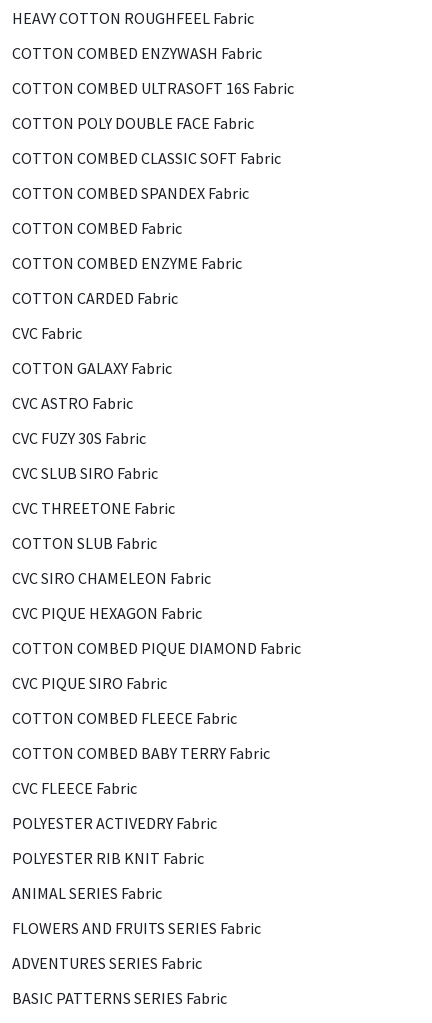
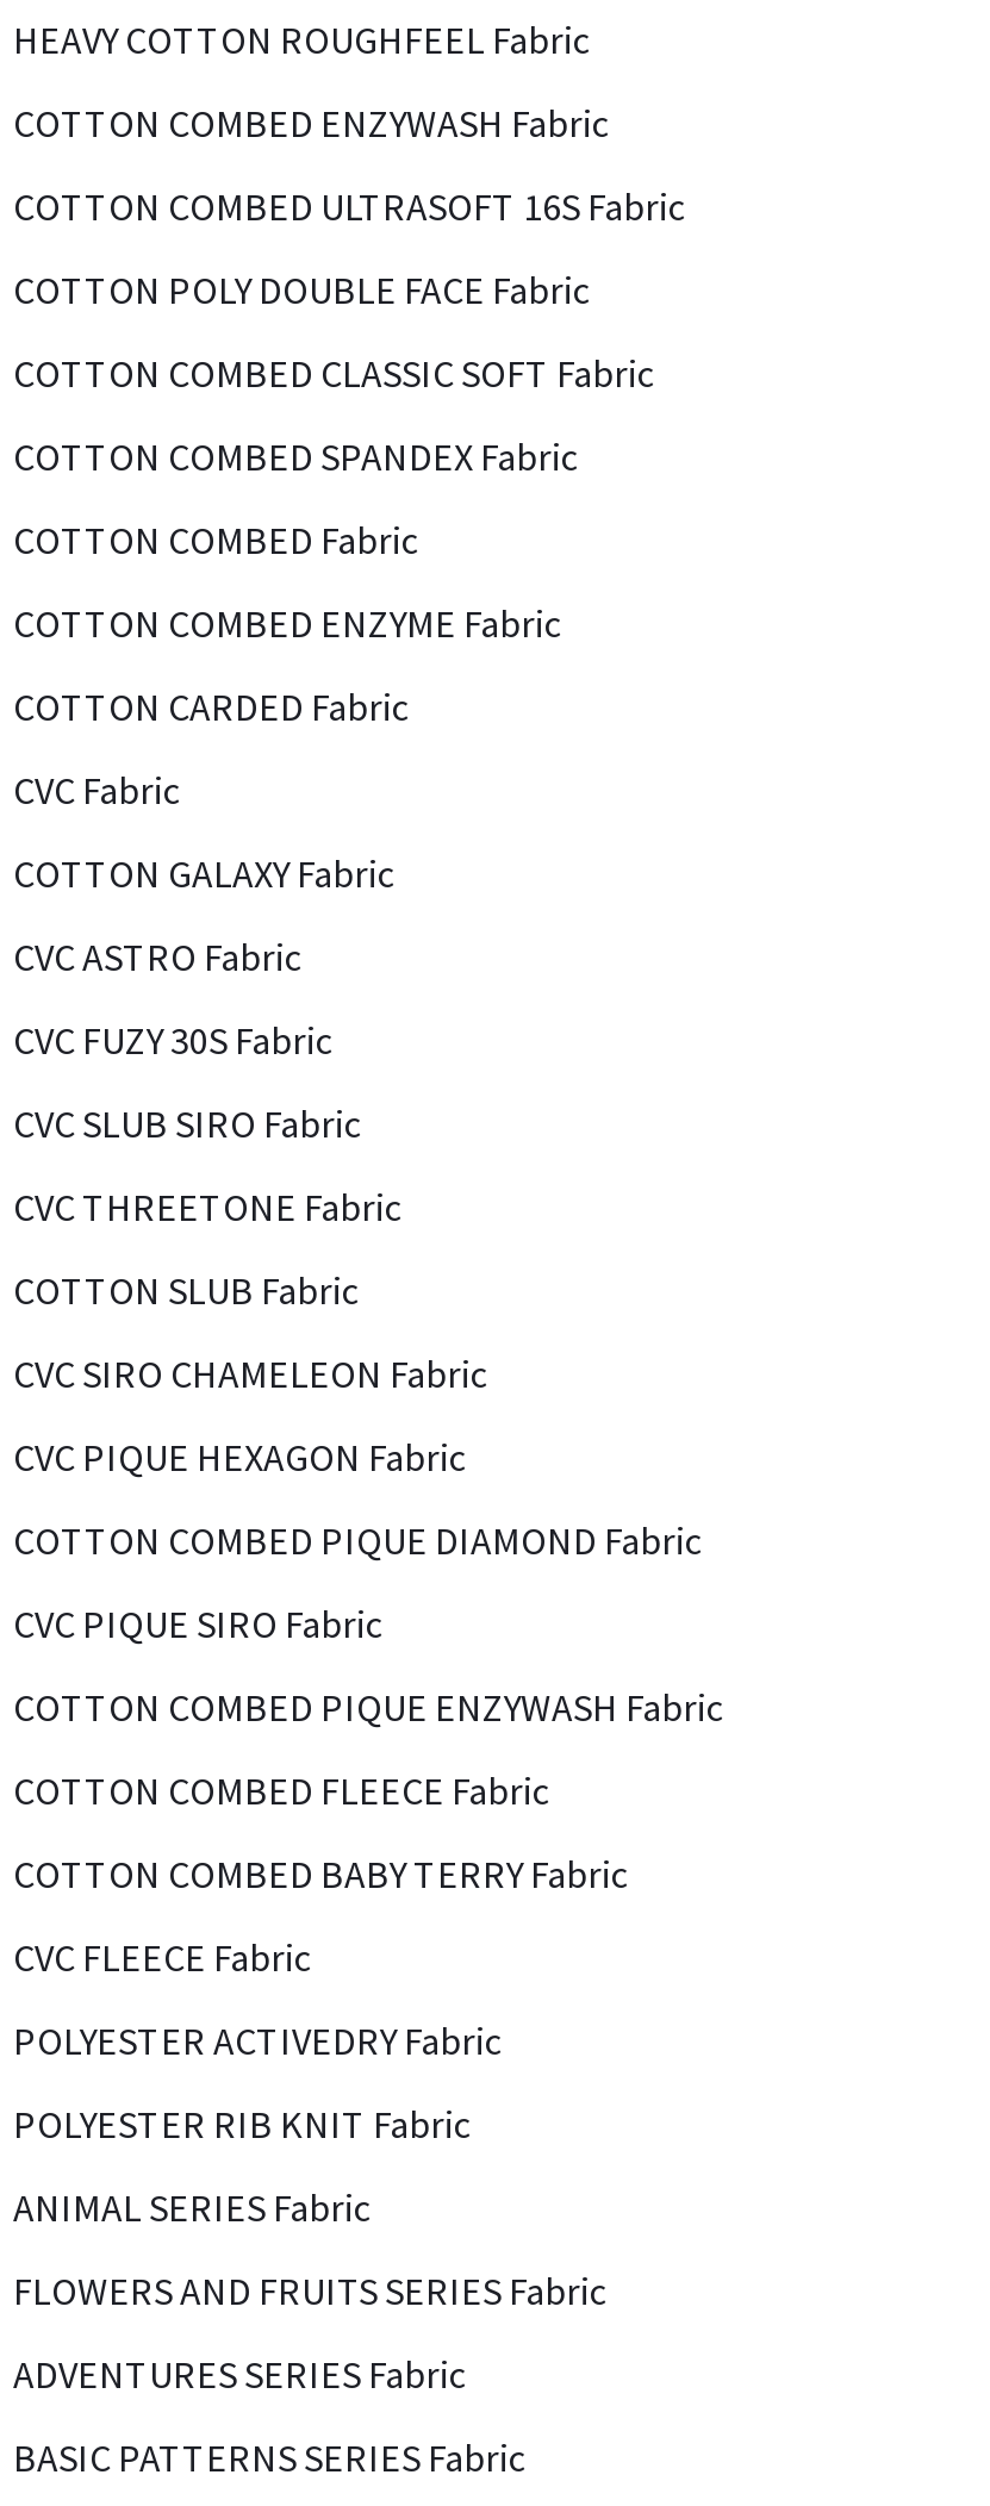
none -> [13,1683,723,1731] COTTON COMBED PIQUE ENZYWASH Fabric

